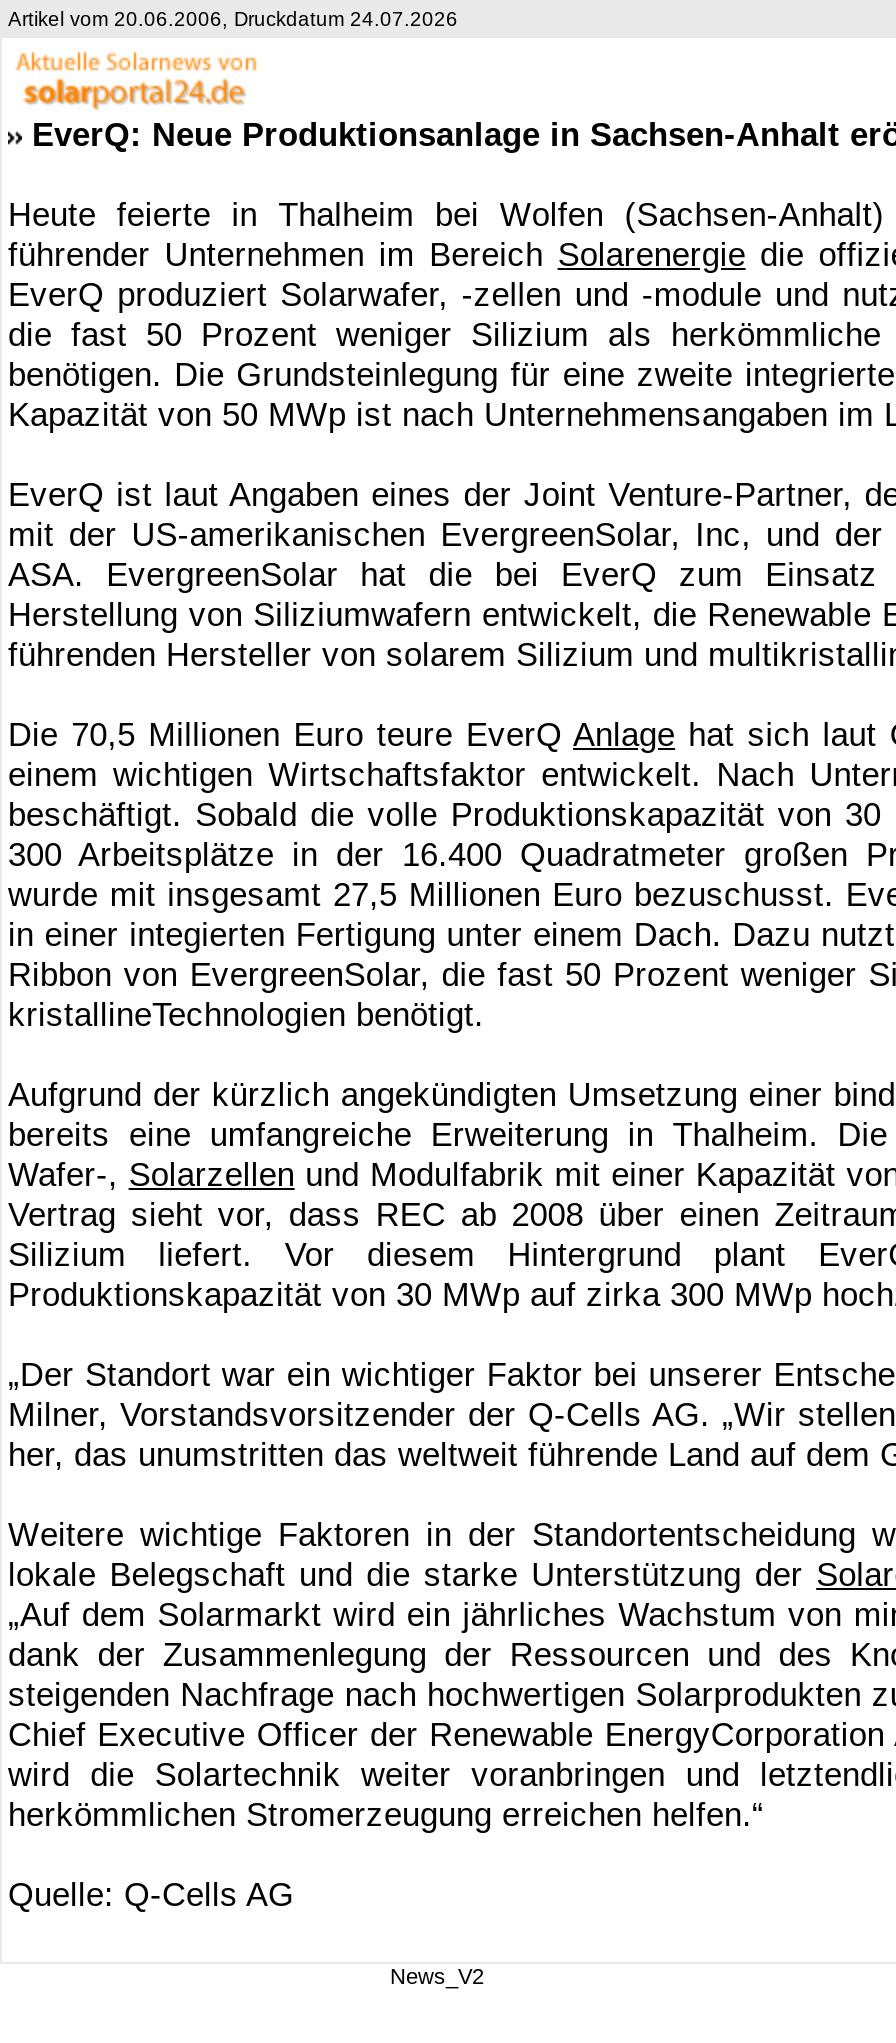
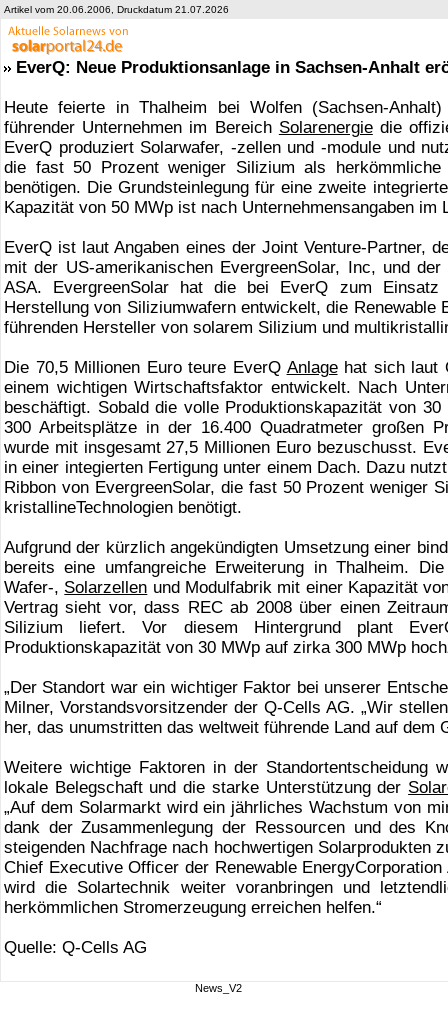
[8,8,458,30] Artikel vom 20.06.2006, Druckdatum 24.07.2026 -> [4,4,229,15] Artikel vom 20.06.2006, Druckdatum 21.07.2026

